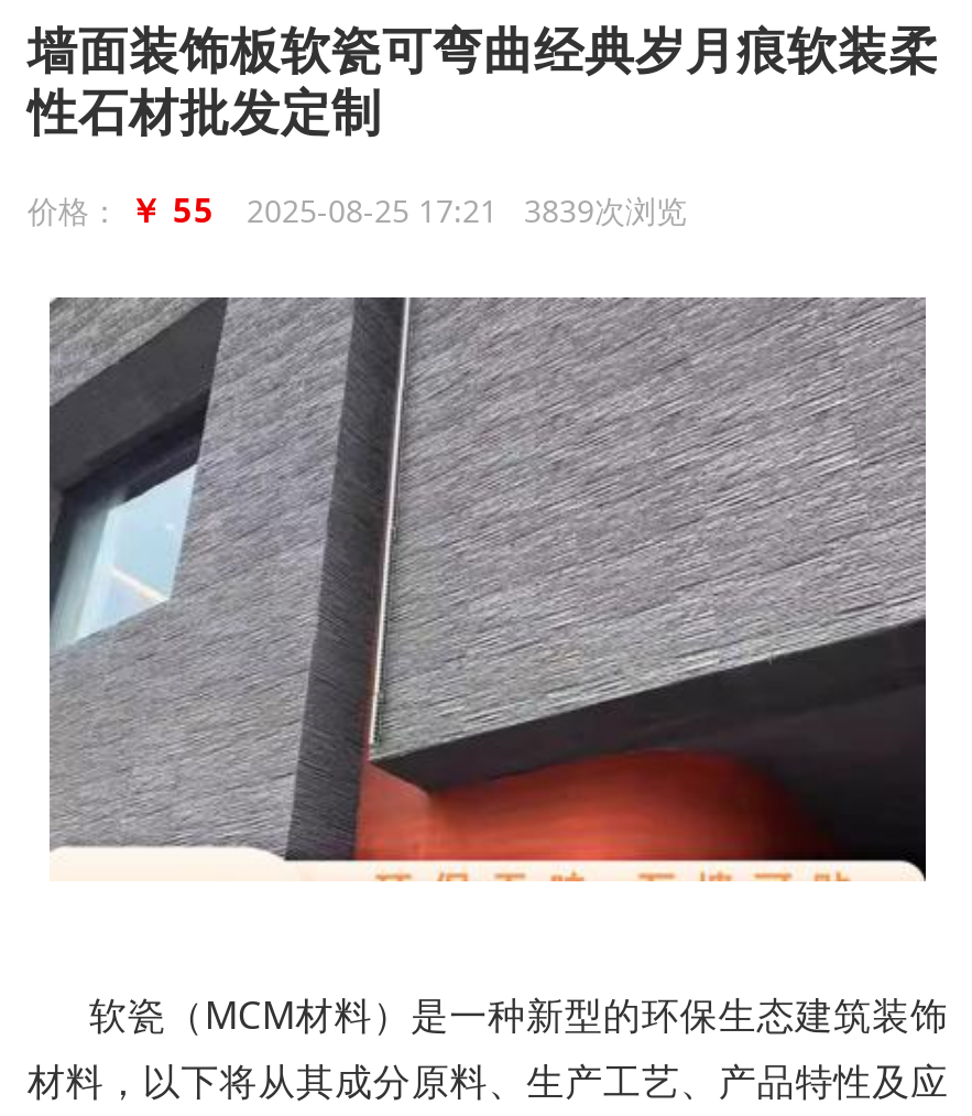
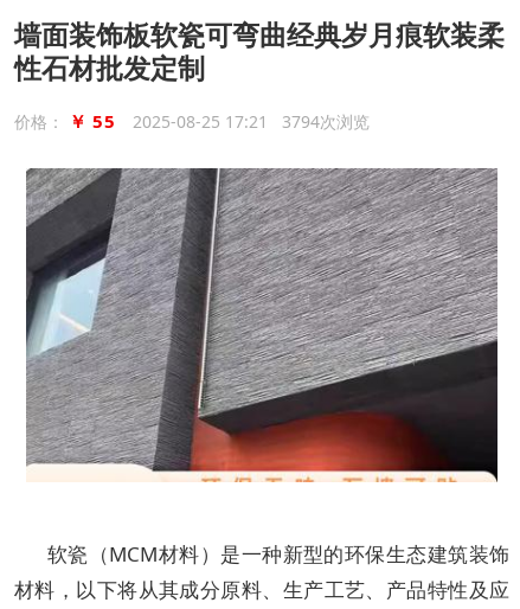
[28,187,687,231] 价格：￥ 55 2025-08-25 17:21 3839次浏览 -> [14,109,369,133] 价格：￥ 55 2025-08-25 17:21 3794次浏览

